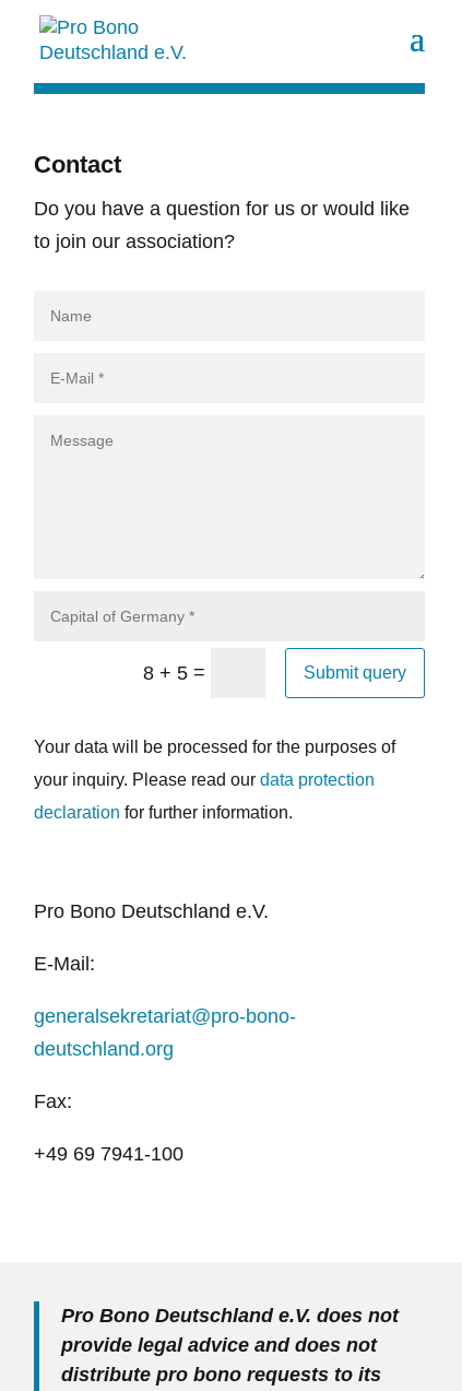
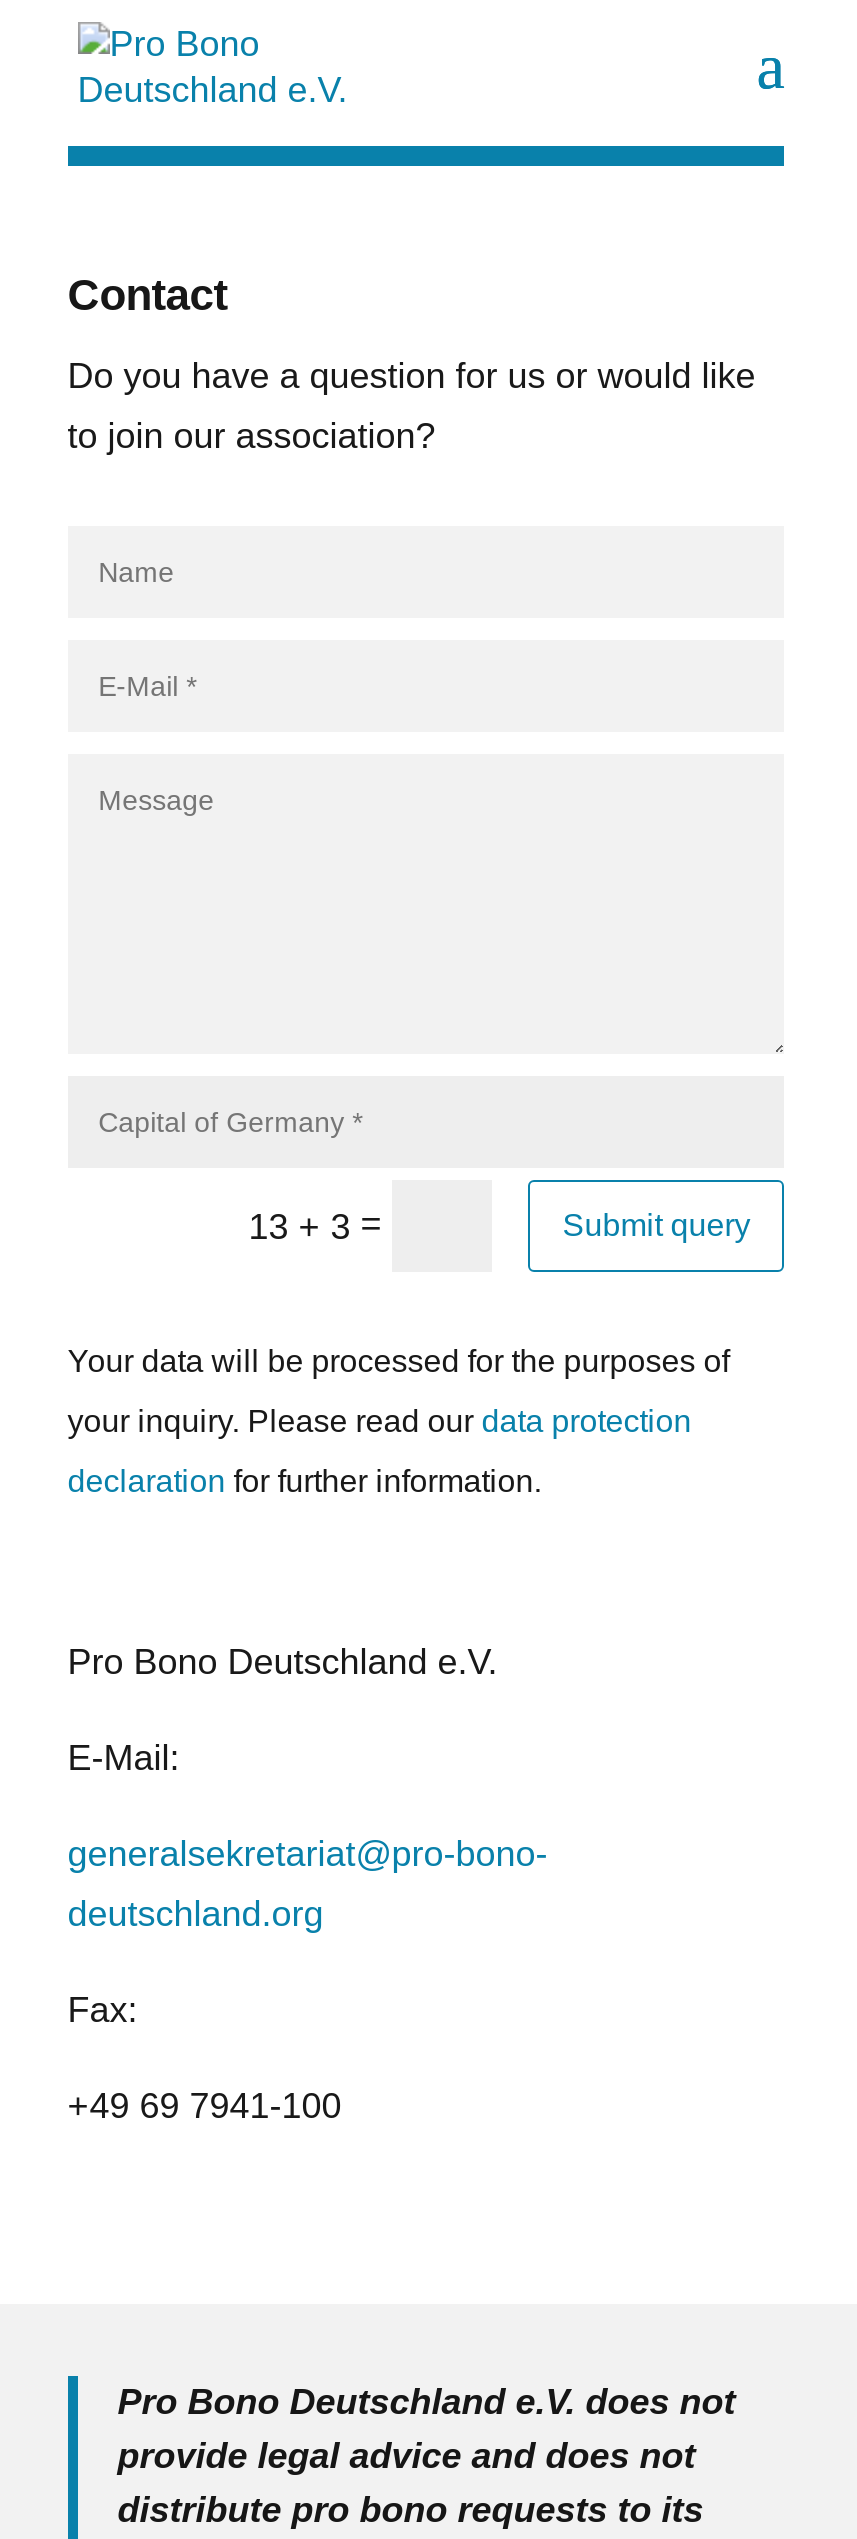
[143,661,211,684] 8 + 5 = -> [248,1203,392,1246] 13 + 3 =

